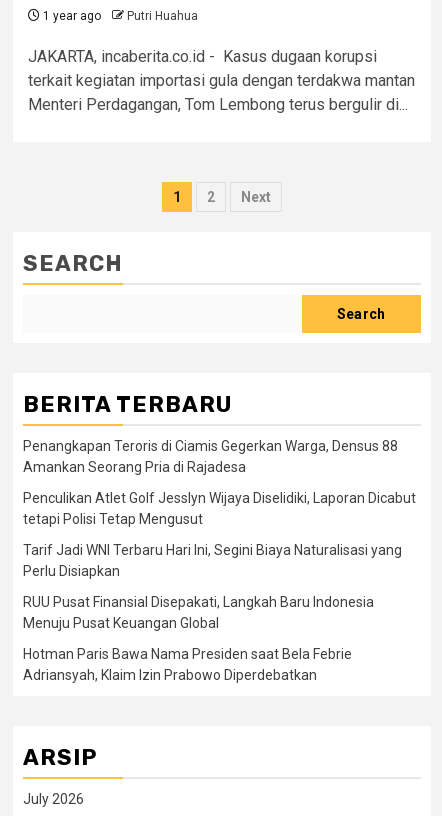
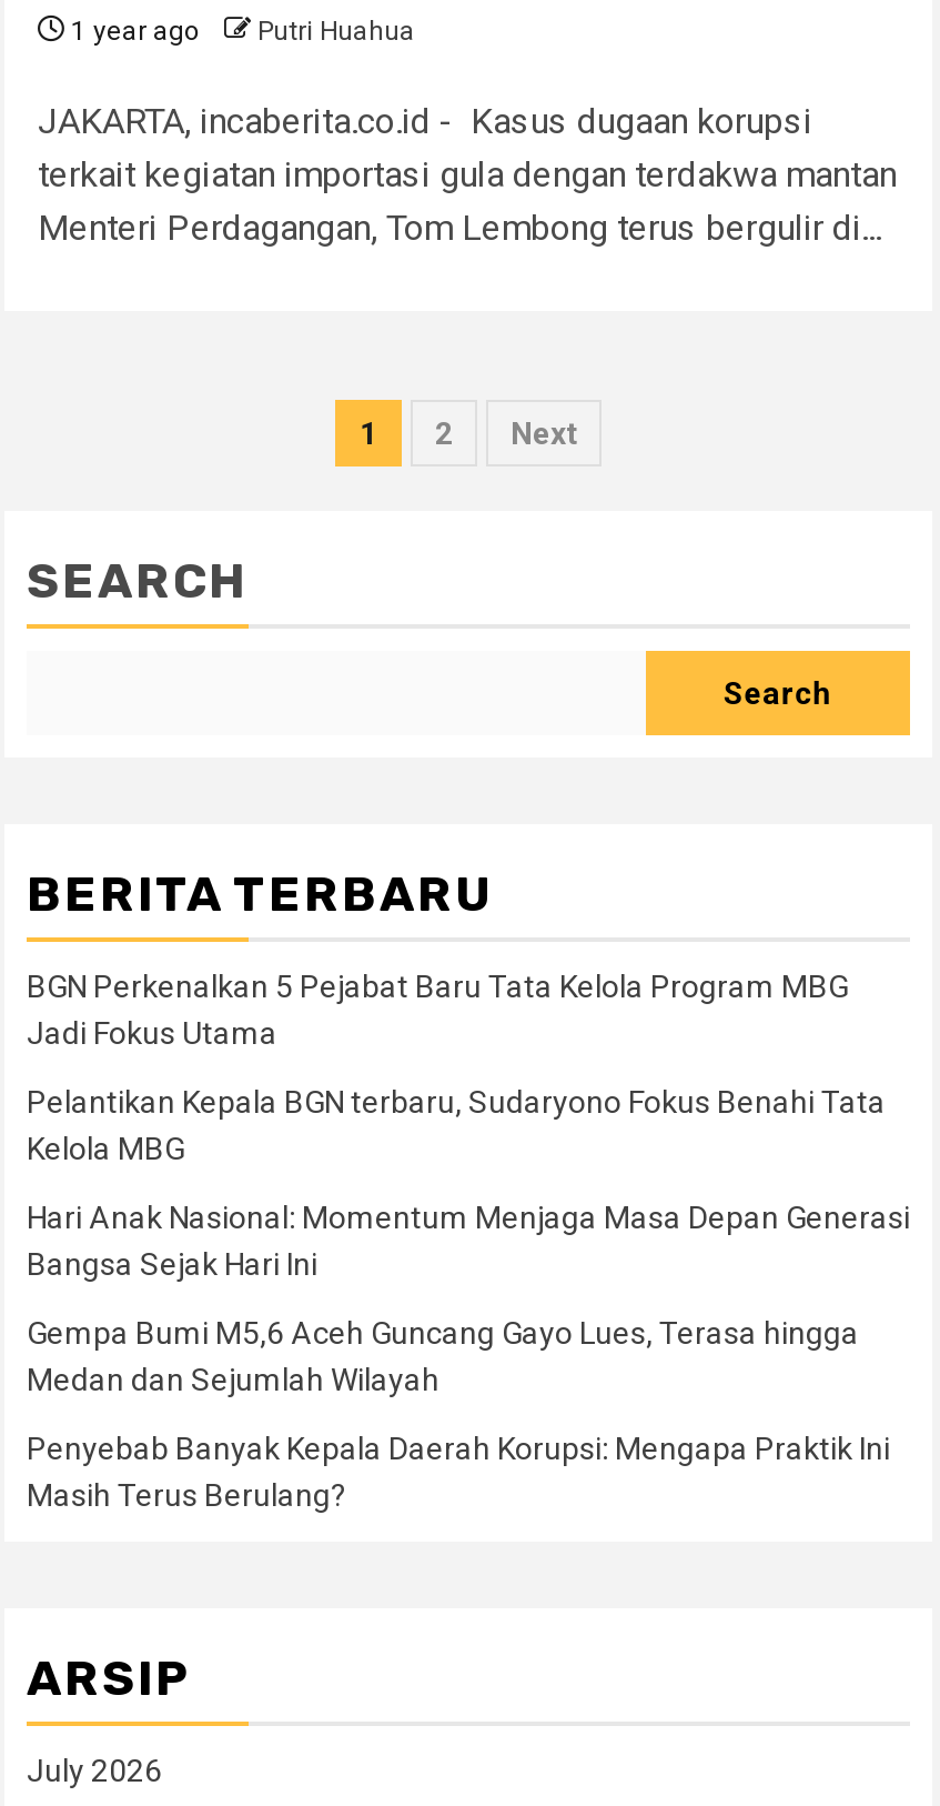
[23,438,398,475] Penangkapan Teroris di Ciamis Gegerkan Warga, Densus 88 | Amankan Seorang Pria di Rajadesa -> [27,968,848,1050] BGN Perkenalkan 5 Pejabat Baru Tata Kelola Program MBG | Jadi Fokus Utama
[23,490,416,527] Penculikan Atlet Golf Jesslyn Wijaya Diselidiki, Laporan Dicabut | tetapi Polisi Tetap Mengusut -> [27,1084,886,1166] Pelantikan Kepala BGN terbaru, Sudaryono Fokus Benahi Tata | Kelola MBG
[23,542,402,579] Tarif Jadi WNI Terbaru Hari Ini, Segini Biaya Naturalisasi yang | Perlu Disiapkan -> [27,1199,910,1281] Hari Anak Nasional: Momentum Menjaga Masa Depan Generasi | Bangsa Sejak Hari Ini
[23,594,374,631] RUU Pusat Finansial Disepakati, Langkah Baru Indonesia | Menuju Pusat Keuangan Global -> [27,1315,859,1397] Gempa Bumi M5,6 Aceh Guncang Gayo Lues, Terasa hingga | Medan dan Sejumlah Wilayah
[23,646,352,683] Hotman Paris Bawa Nama Presiden saat Bela Febrie | Adriansyah, Klaim Izin Prabowo Diperdebatkan -> [27,1430,890,1512] Penyebab Banyak Kepala Daerah Korupsi: Mengapa Praktik Ini | Masih Terus Berulang?

